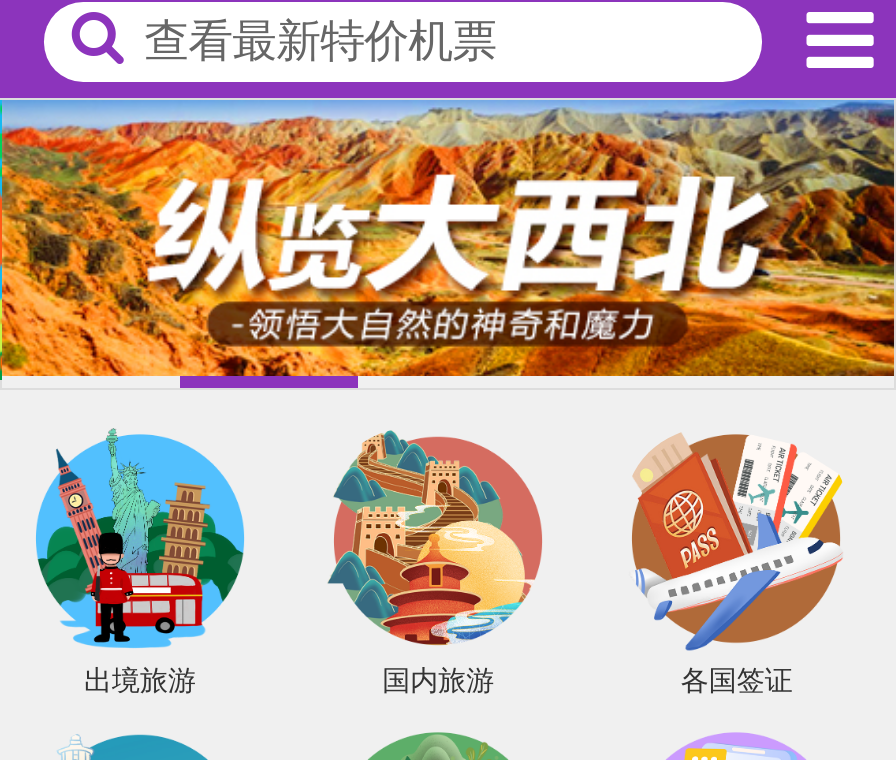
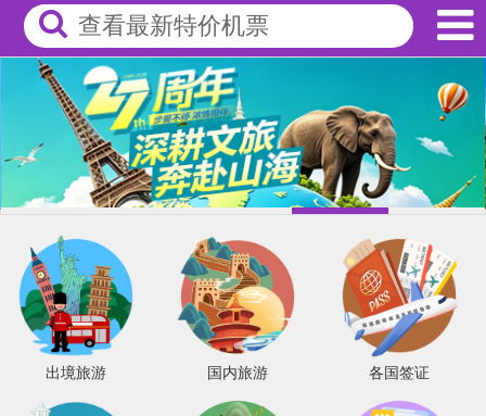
[6,98,890,390] [image] -> [3,56,483,215] [image]

